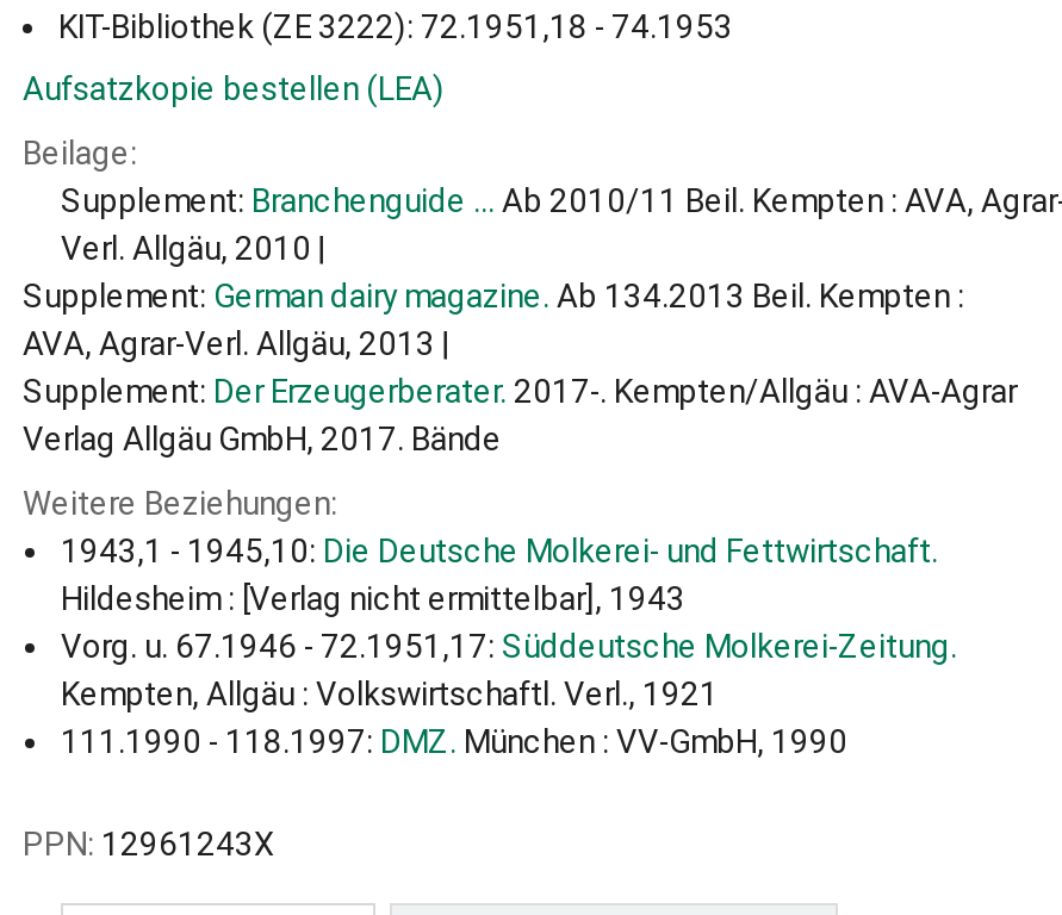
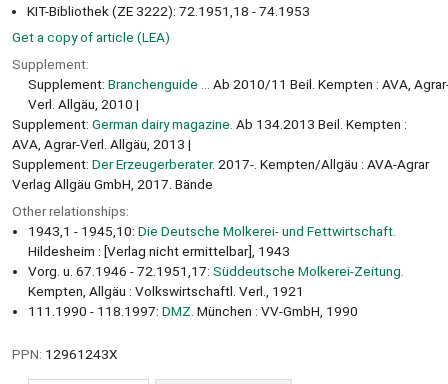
[23,70,445,108] Aufsatzkopie bestellen (LEA) -> [12,29,170,45] Get a copy of article (LEA)
[23,134,137,172] Beilage: -> [12,56,89,72] Supplement:
[23,483,337,522] Weitere Beziehungen: -> [12,203,129,219] Other relationships:

